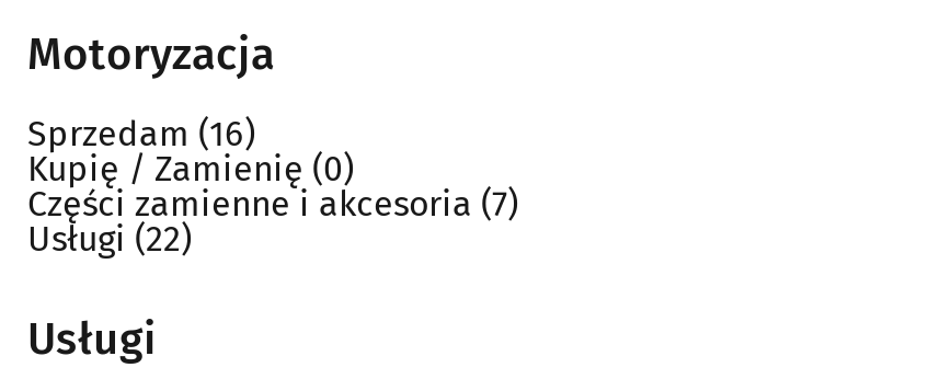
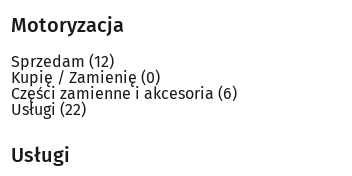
[27,112,255,154] Sprzedam (16) -> [11,52,114,71] Sprzedam (12)
[27,182,518,224] Części zamienne i akcesoria (7) -> [11,84,237,103] Części zamienne i akcesoria (6)

